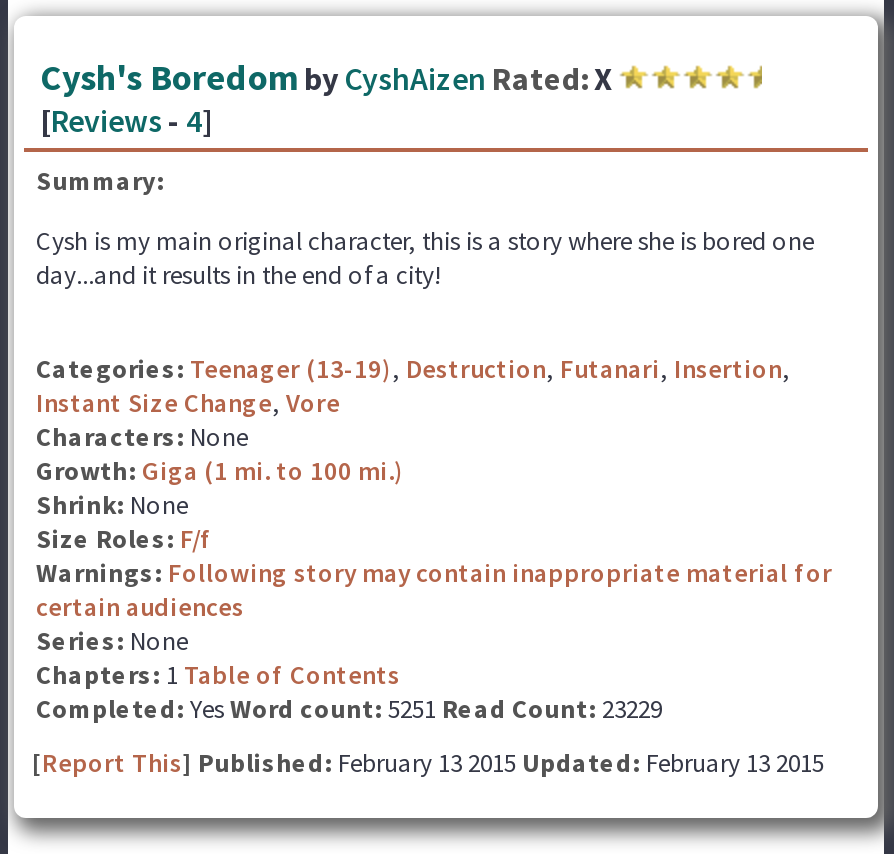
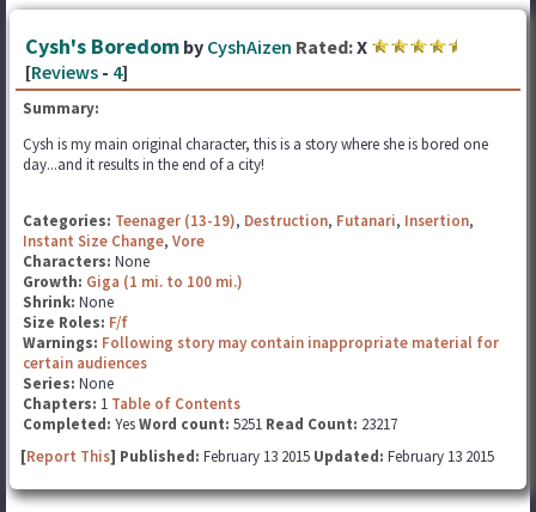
[36,692,662,726] Completed: Yes Word count: 5251 Read Count: 23229 -> [23,414,397,434] Completed: Yes Word count: 5251 Read Count: 23217

